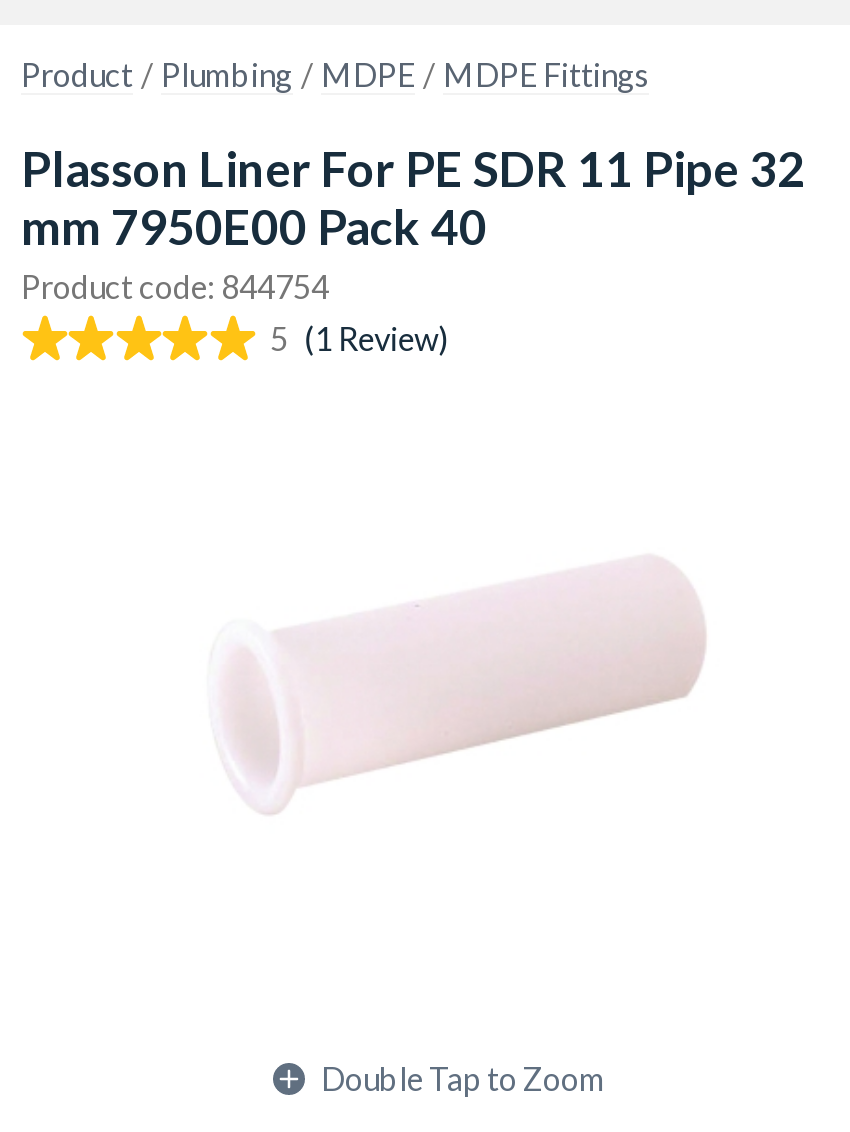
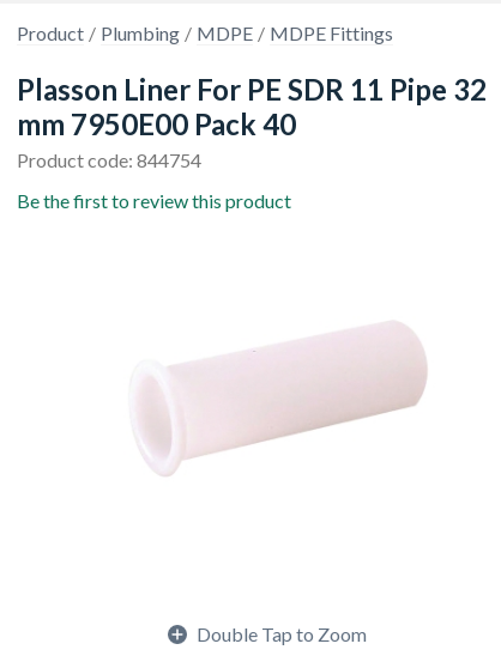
[270,319,448,357] 5 (1 Review) -> [17,189,291,212] Be the first to review this product

